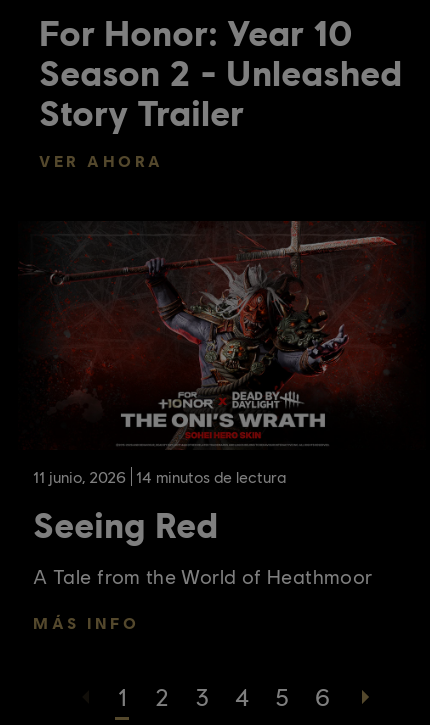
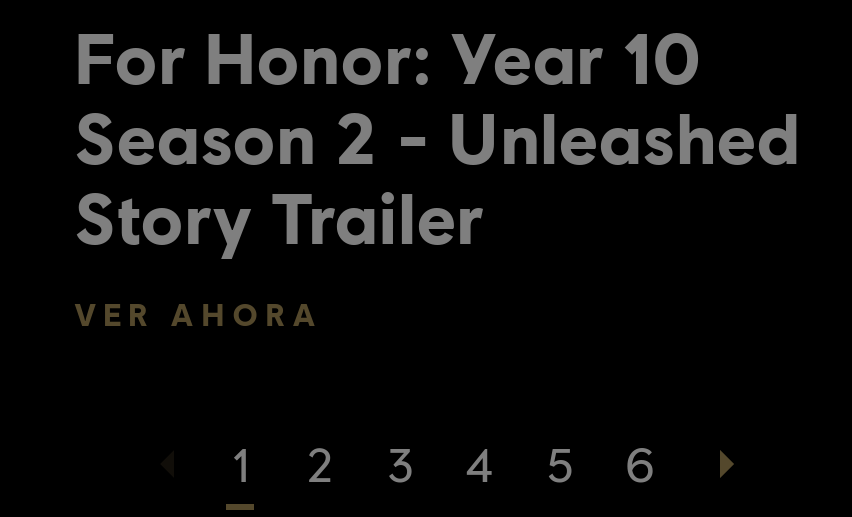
[18,220,415,632] [image] | 11 junio, 2026 14 minutos de lectura | Seeing Red | A Tale from the World of Heathmoor | MÁS INFO -> none

